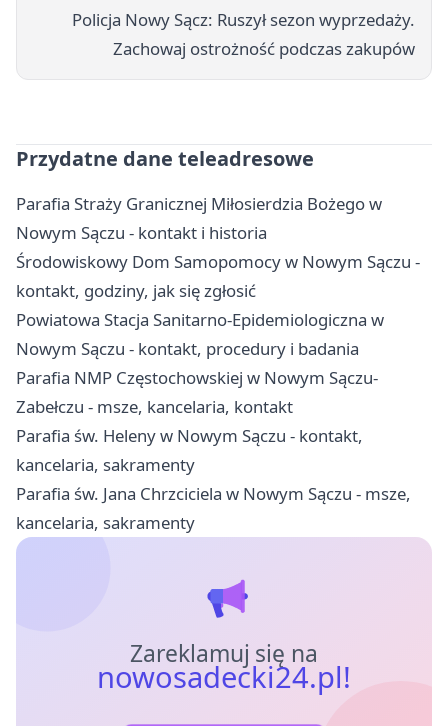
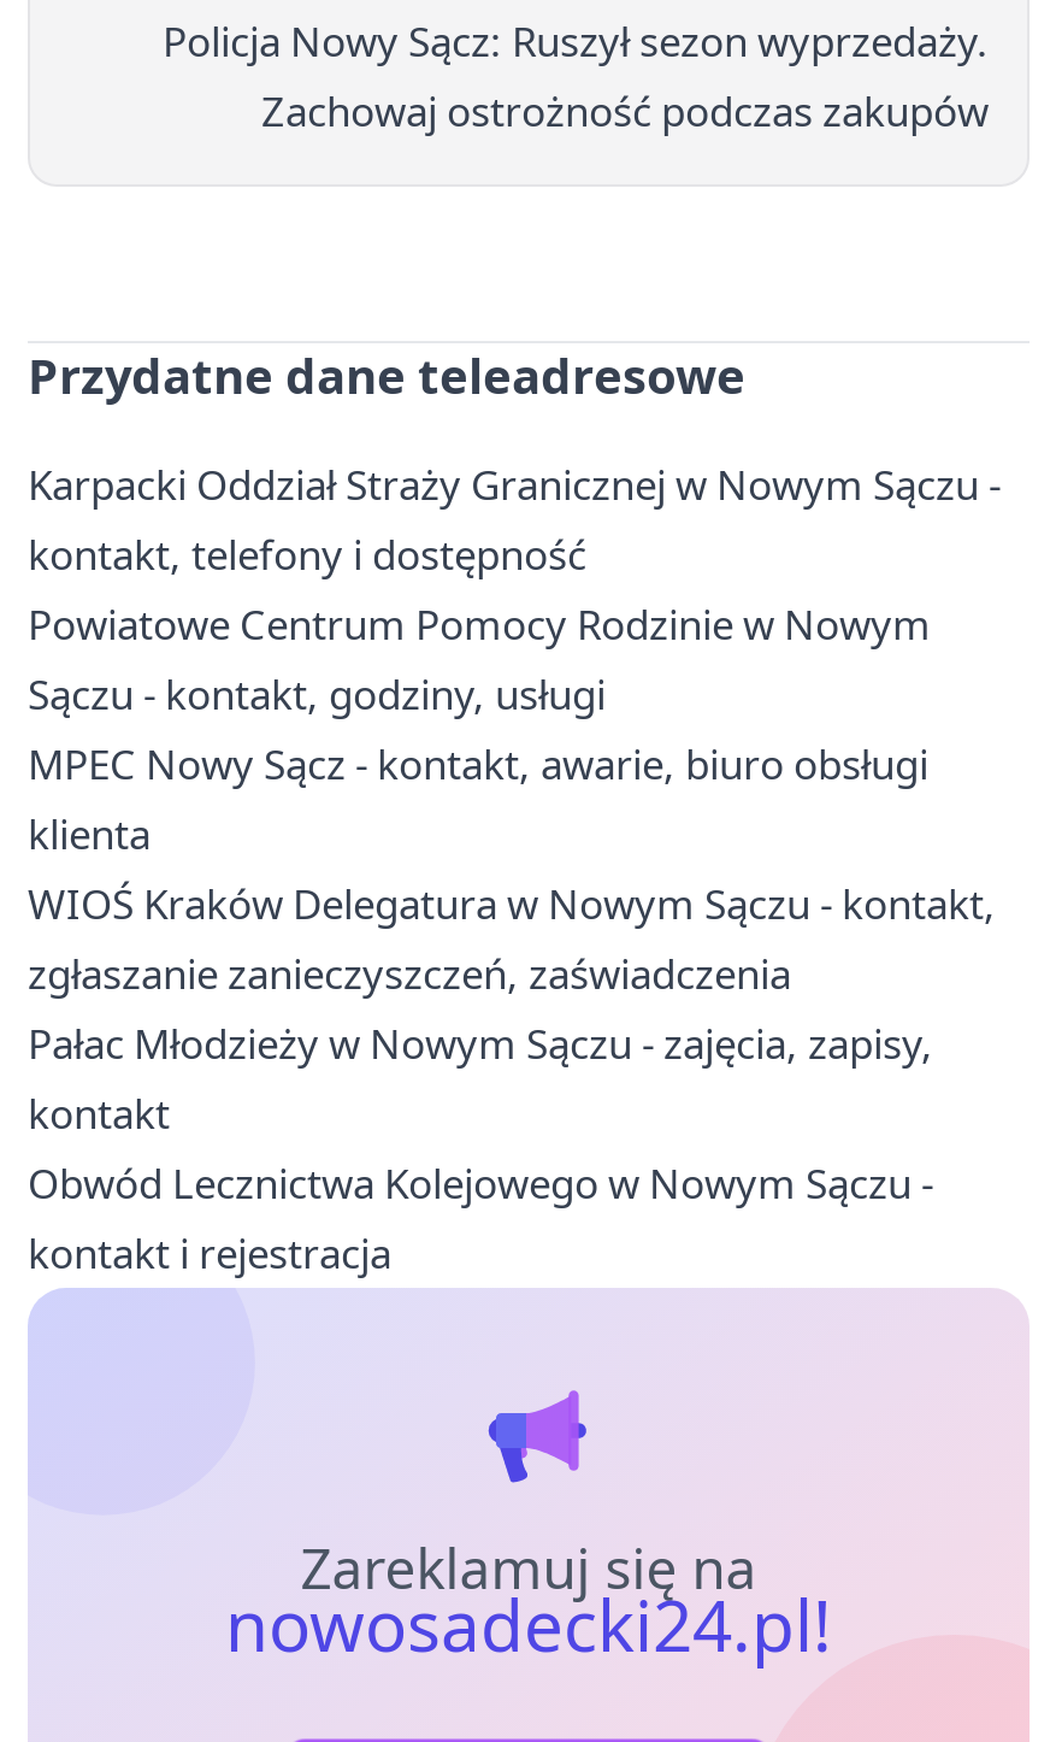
[16,192,420,534] Parafia Straży Granicznej Miłosierdzia Bożego w | Nowym Sączu - kontakt i historia | Środowiskowy Dom Samopomocy w Nowym Sączu - | kontakt, godziny, jak się zgłosić | Powiatowa Stacja Sanitarno-Epidemiologiczna w | Nowym Sączu - kontakt, procedury i badania | Parafia NMP Częstochowskiej w Nowym Sączu- | Zabełczu - msze, kancelaria, kontakt | Parafia św. Heleny w Nowym Sączu - kontakt, | kancelaria, sakramenty | Parafia św. Jana Chrzciciela w Nowym Sączu - msze, | kancelaria, sakramenty -> [28,457,1001,1281] Karpacki Oddział Straży Granicznej w Nowym Sączu - | kontakt, telefony i dostępność | Powiatowe Centrum Pomocy Rodzinie w Nowym | Sączu - kontakt, godziny, usługi | MPEC Nowy Sącz - kontakt, awarie, biuro obsługi | klienta | WIOŚ Kraków Delegatura w Nowym Sączu - kontakt, | zgłaszanie zanieczyszczeń, zaświadczenia | Pałac Młodzieży w Nowym Sączu - zajęcia, zapisy, | kontakt | Obwód Lecznictwa Kolejowego w Nowym Sączu - | kontakt i rejestracja

